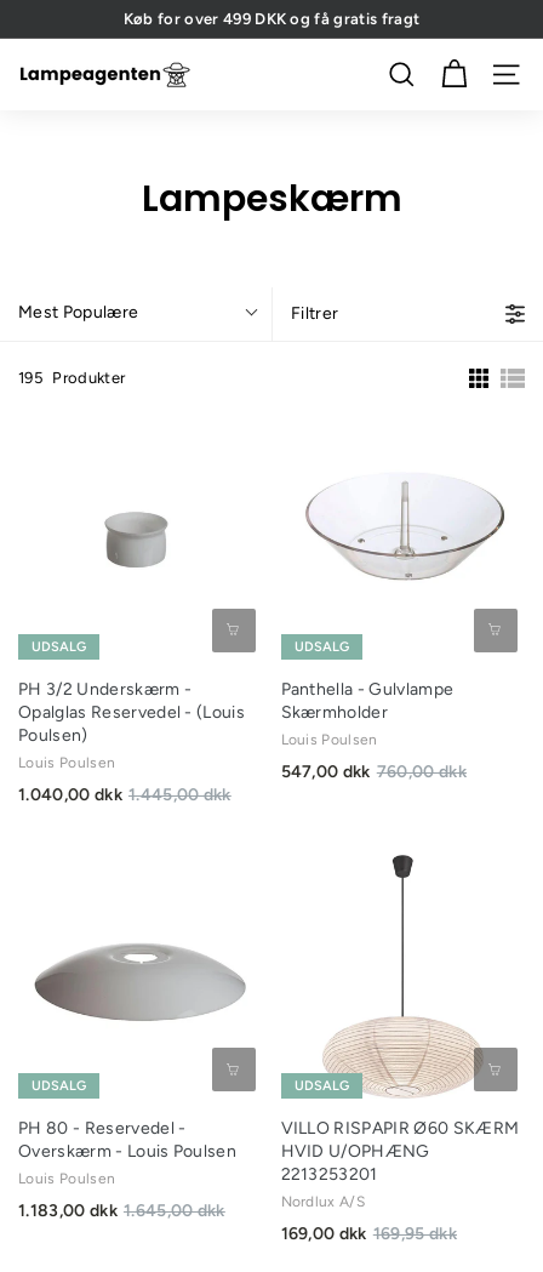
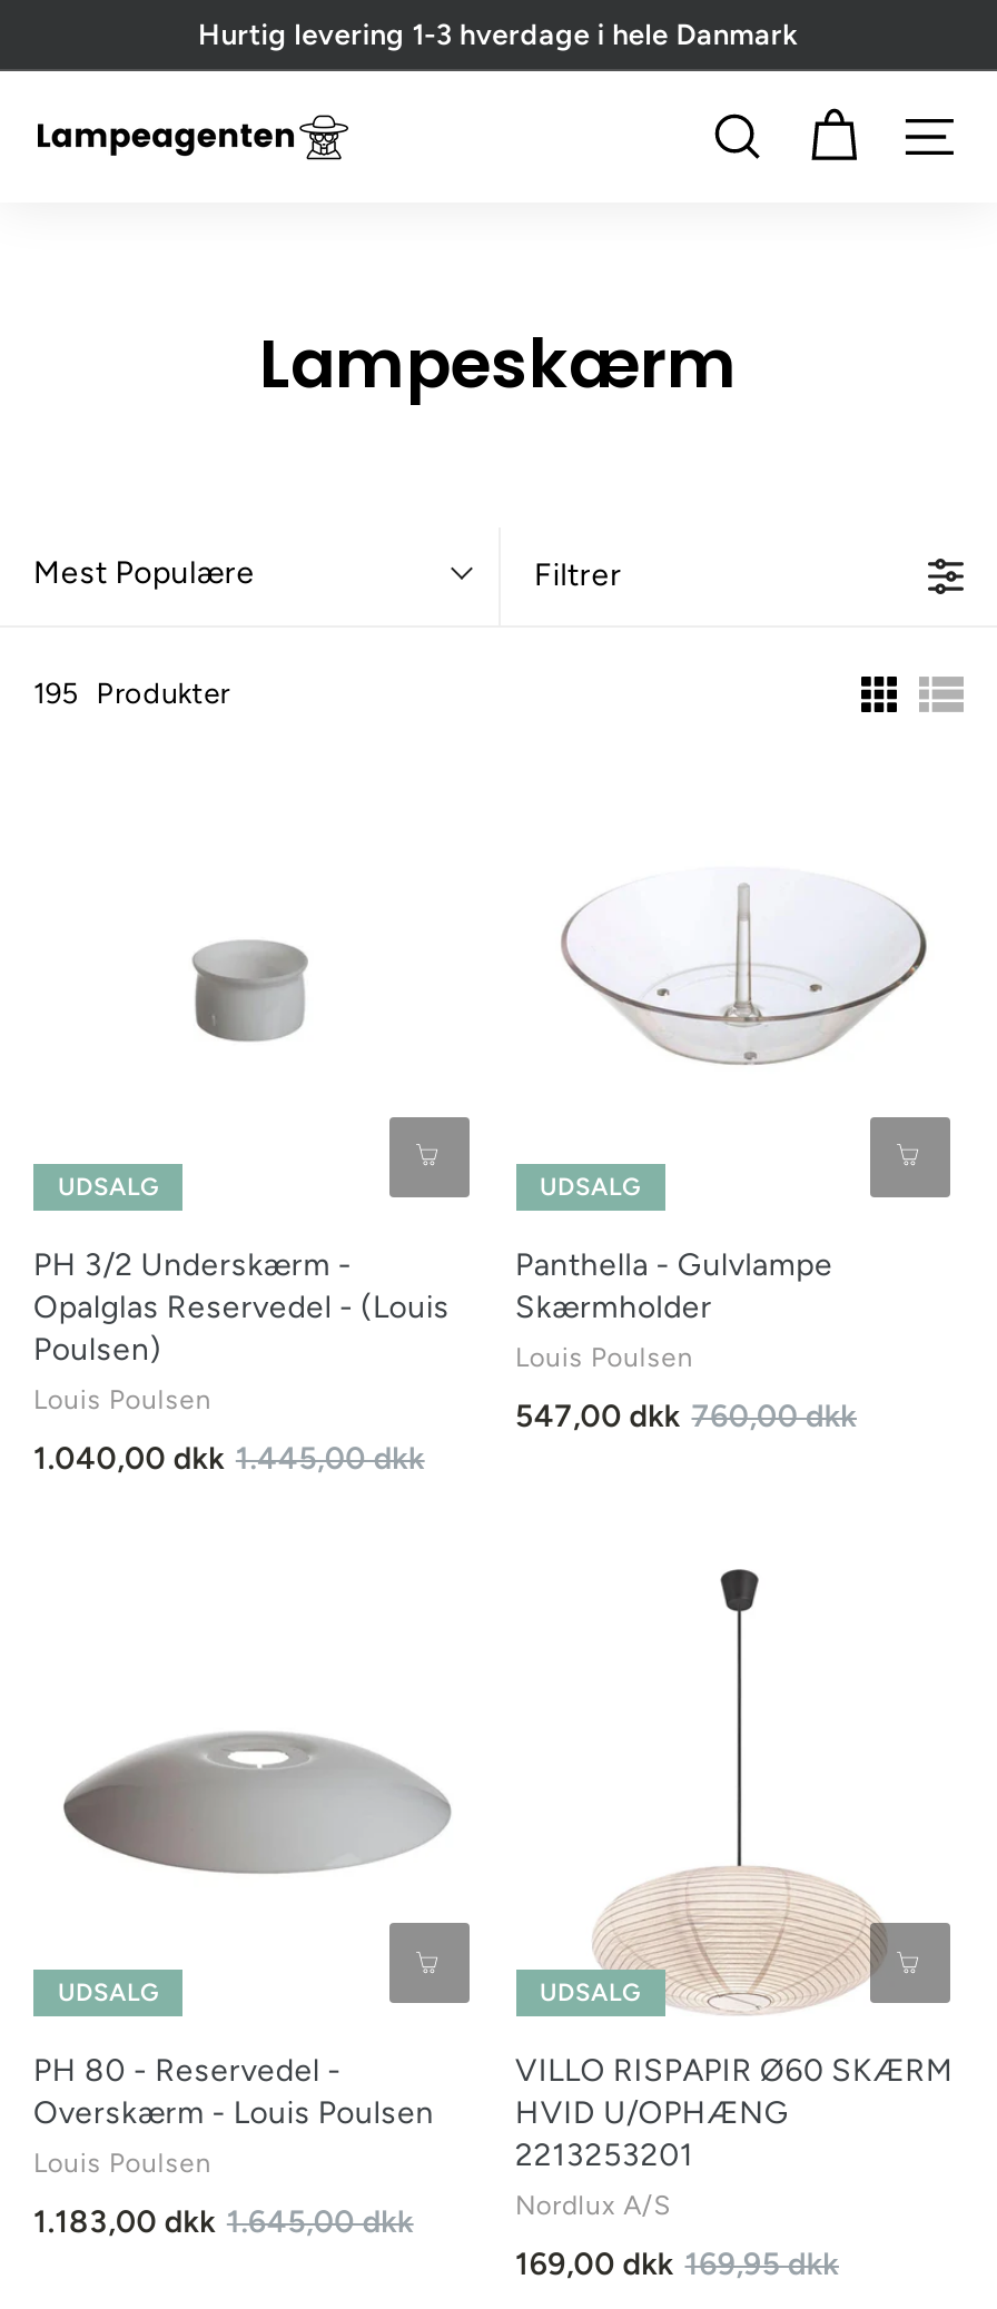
[123,10,420,28] Køb for over 499 DKK og få gratis fragt -> [198,18,799,51] Hurtig levering 1-3 hverdage i hele Danmark

